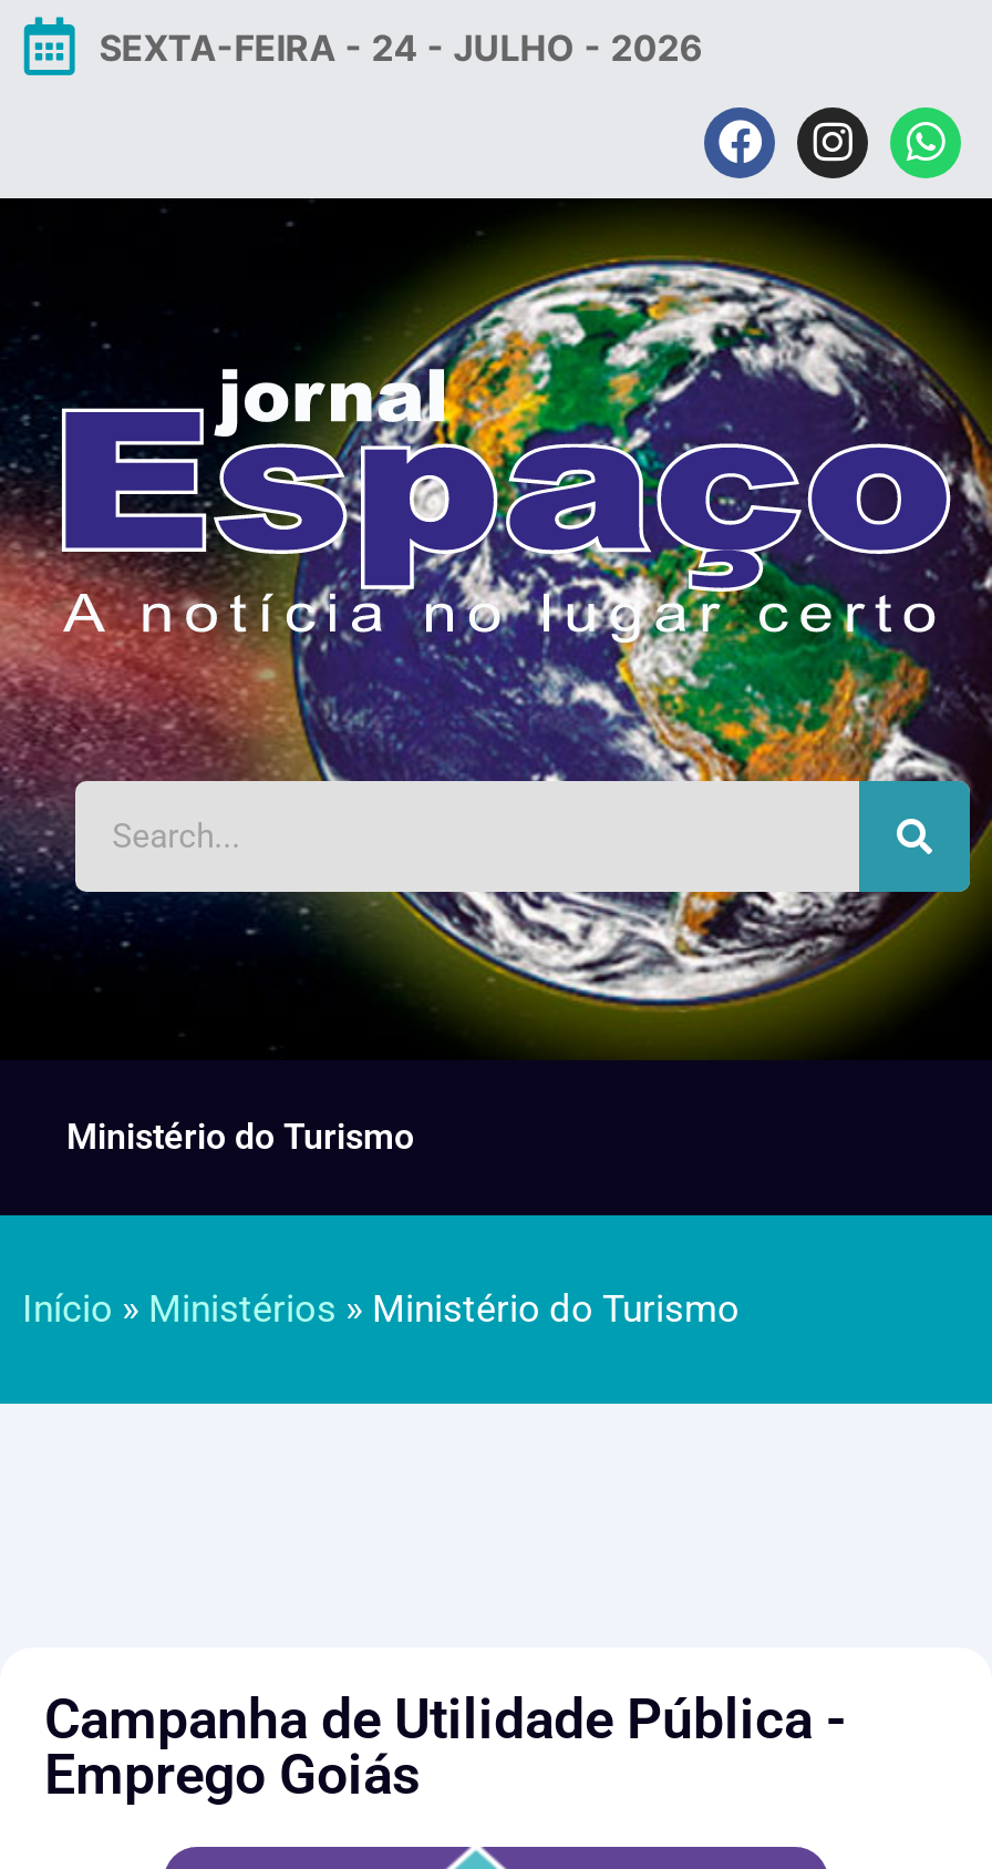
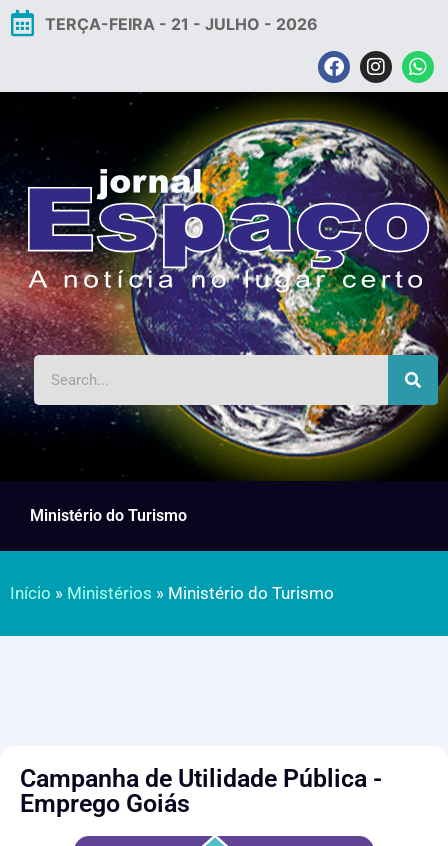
[99,25,704,70] SEXTA-FEIRA - 24 - JULHO - 2026 -> [45,14,318,34] TERÇA-FEIRA - 21 - JULHO - 2026

